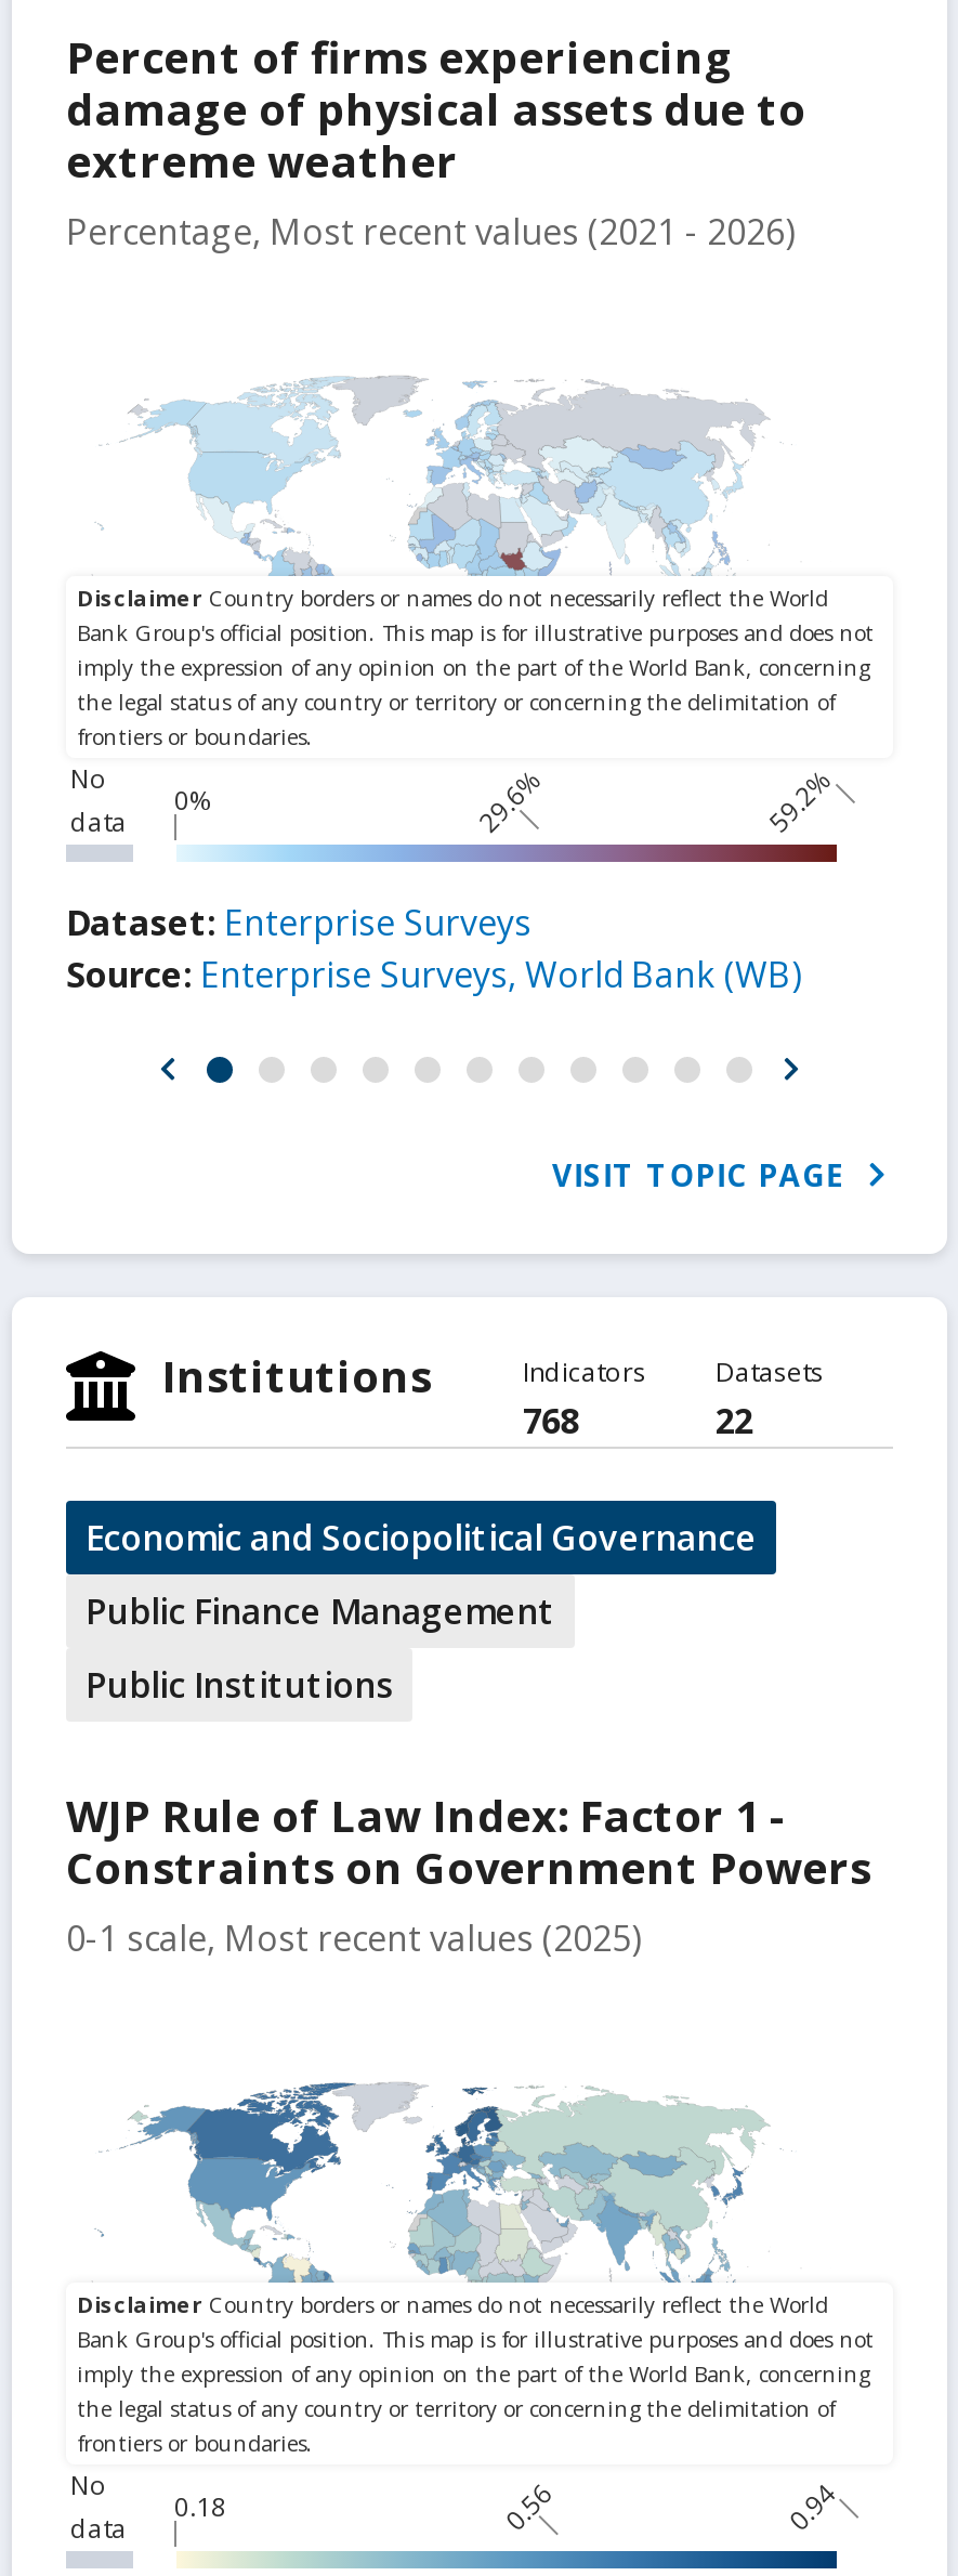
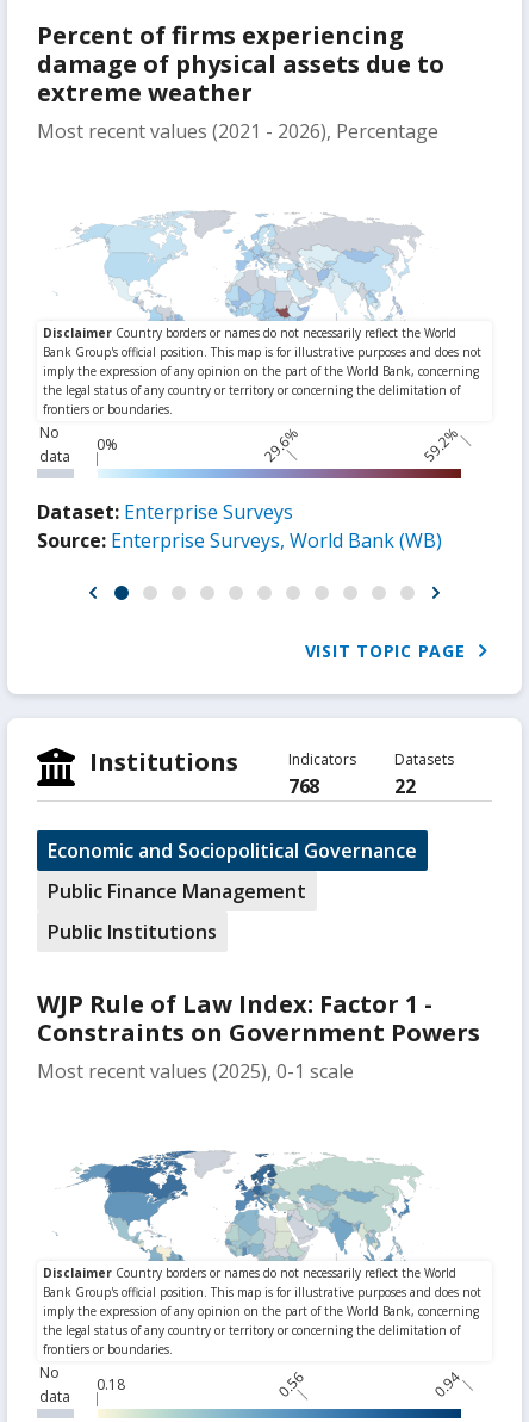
[66,208,796,256] Percentage, Most recent values (2021 - 2026) -> [37,118,438,144] Most recent values (2021 - 2026), Percentage
[66,1914,642,1962] 0-1 scale, Most recent values (2025) -> [37,1058,354,1084] Most recent values (2025), 0-1 scale

